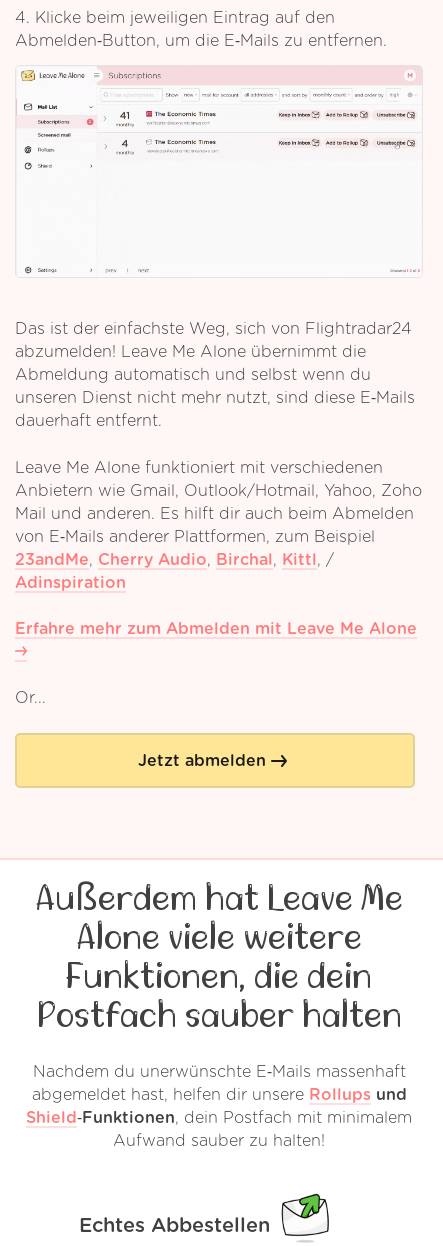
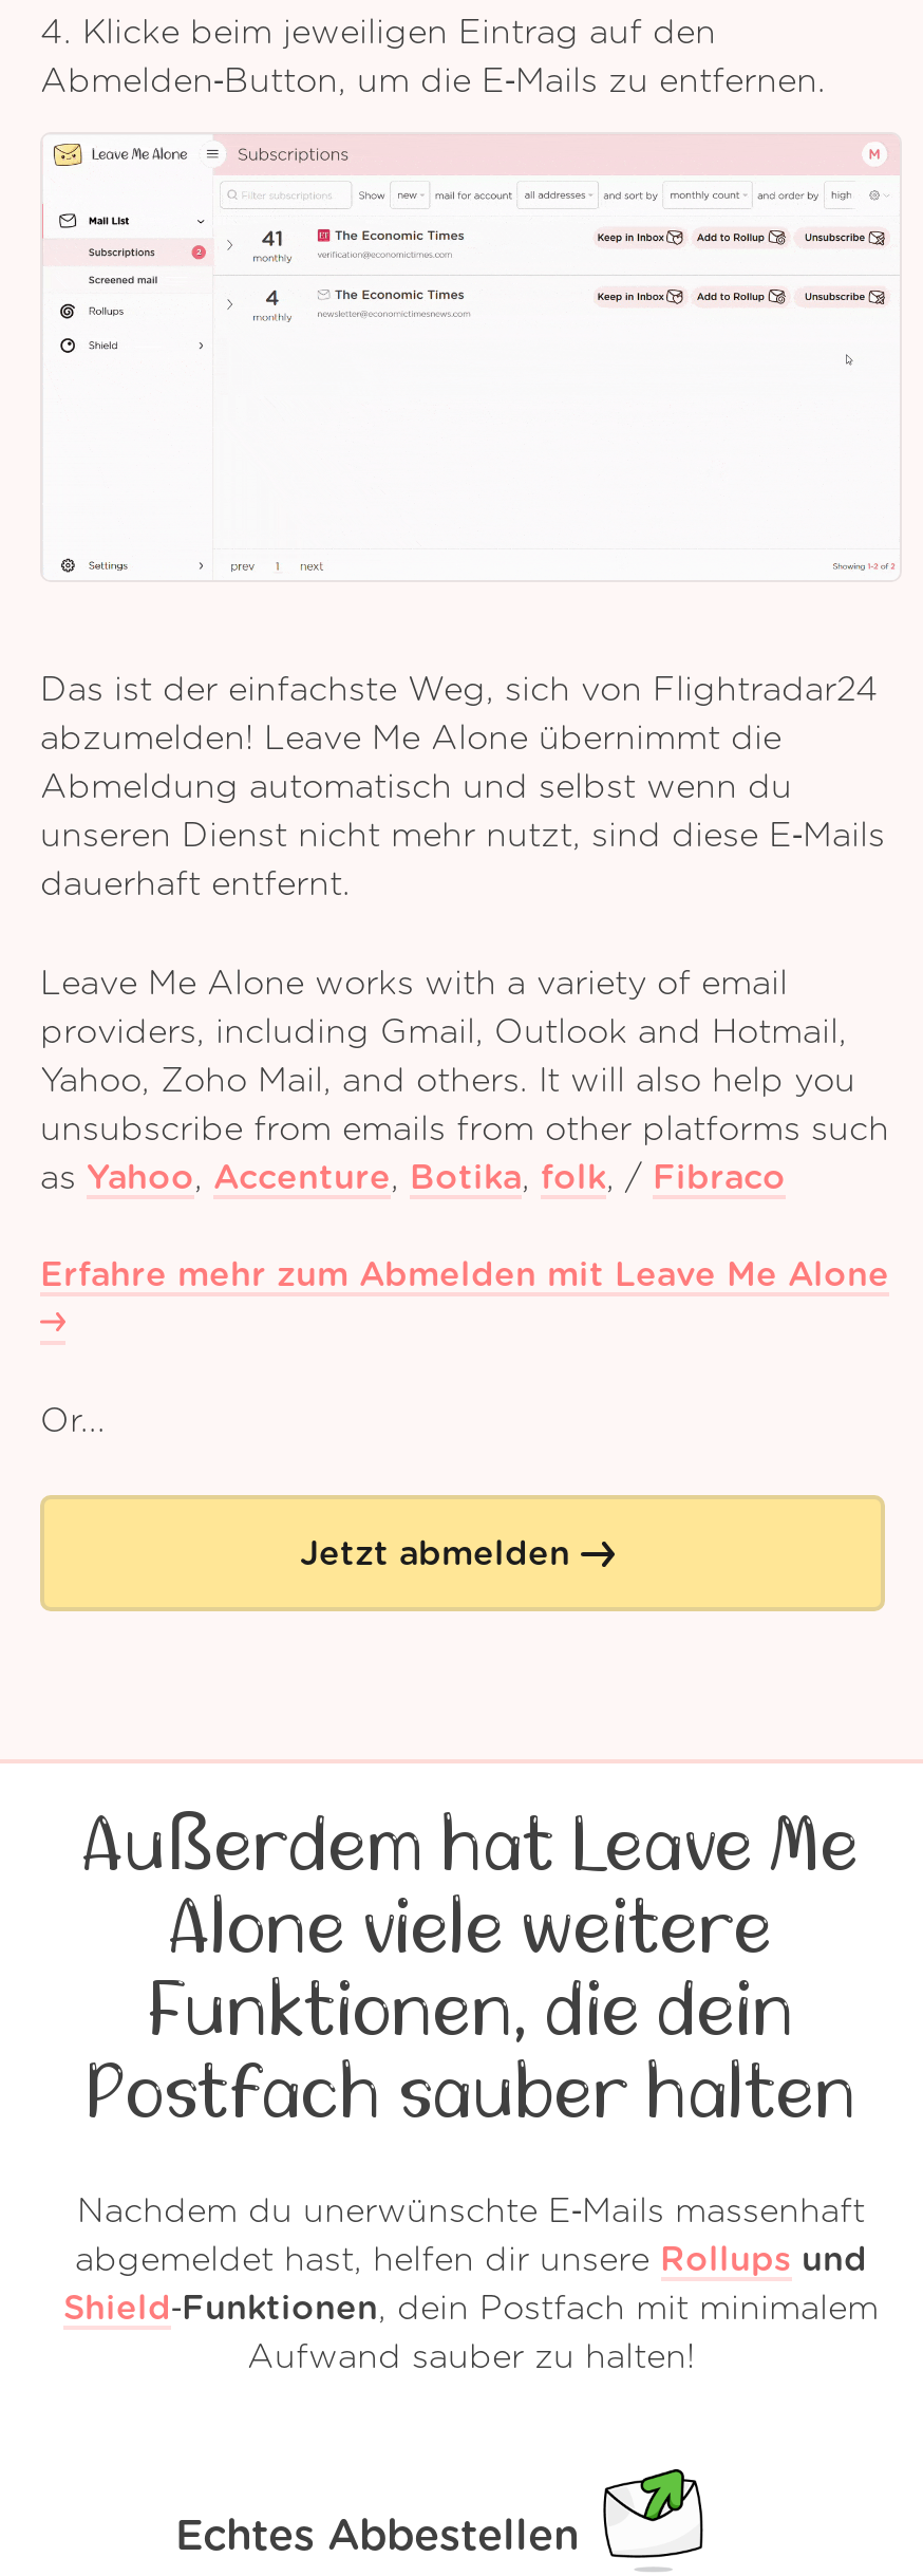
[15,460,422,591] Leave Me Alone funktioniert mit verschiedenen | Anbietern wie Gmail, Outlook/Hotmail, Yahoo, Zoho | Mail und anderen. Es hilft dir auch beim Abmelden | von E‑Mails anderer Plattformen, zum Beispiel | 23andMe, Cherry Audio, Birchal, Kittl, / | Adinspiration -> [40,966,889,1194] Leave Me Alone works with a variety of email | providers, including Gmail, Outlook and Hotmail, | Yahoo, Zoho Mail, and others. It will also help you | unsubscribe from emails from other platforms such | as Yahoo, Accenture, Botika, folk, / Fibraco

